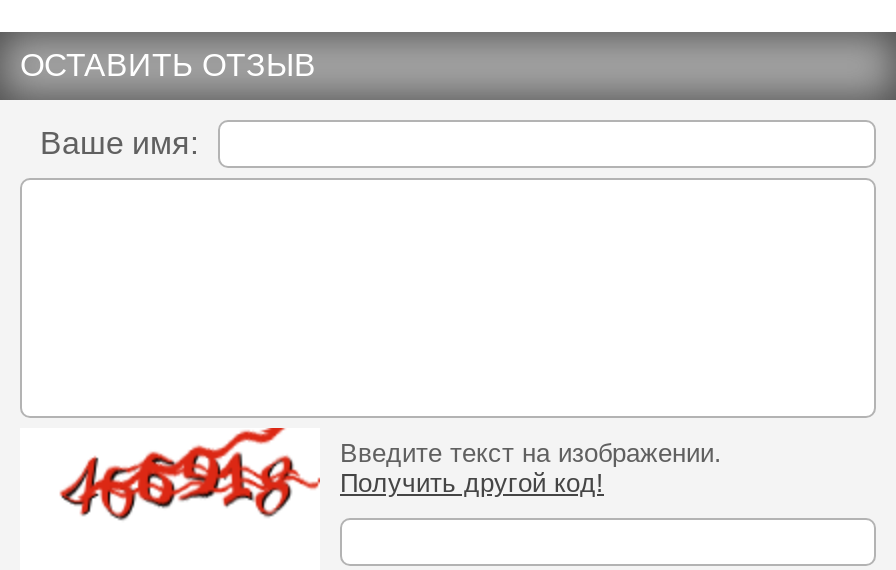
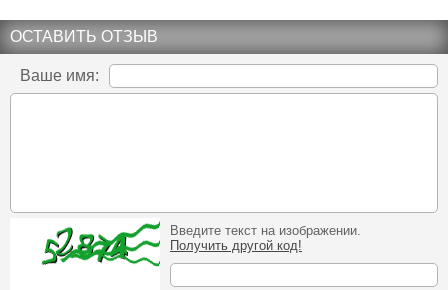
[58,426,322,524] [image] -> [30,218,161,268] [image]

